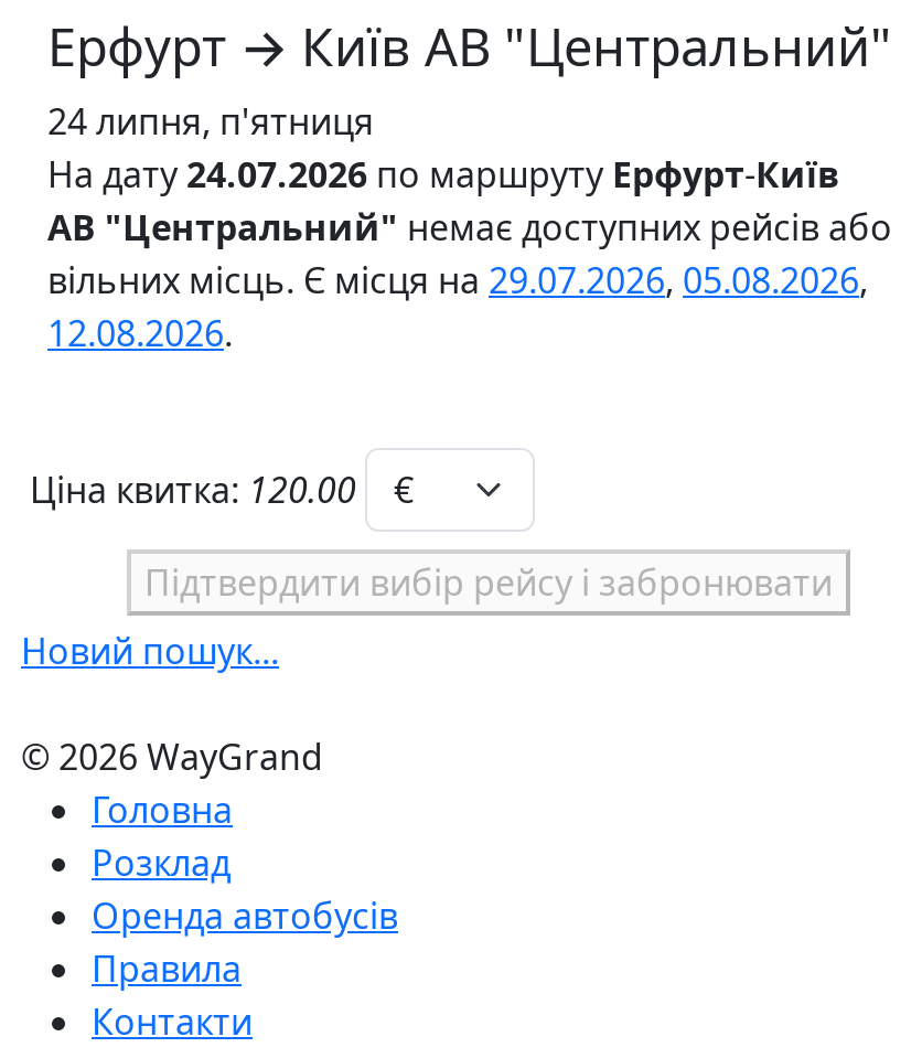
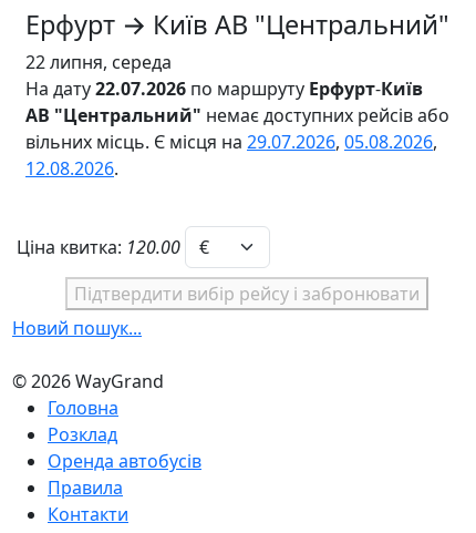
[47,97,374,146] 24 липня, п'ятниця -> [25,50,172,74] 22 липня, середа
[47,150,839,199] На дату 24.07.2026 по маршруту Ерфурт-Київ -> [25,76,423,101] На дату 22.07.2026 по маршруту Ерфурт-Київ

